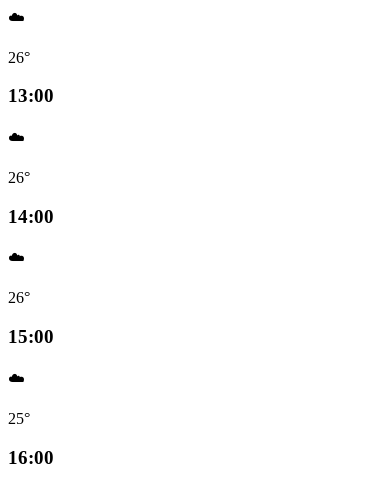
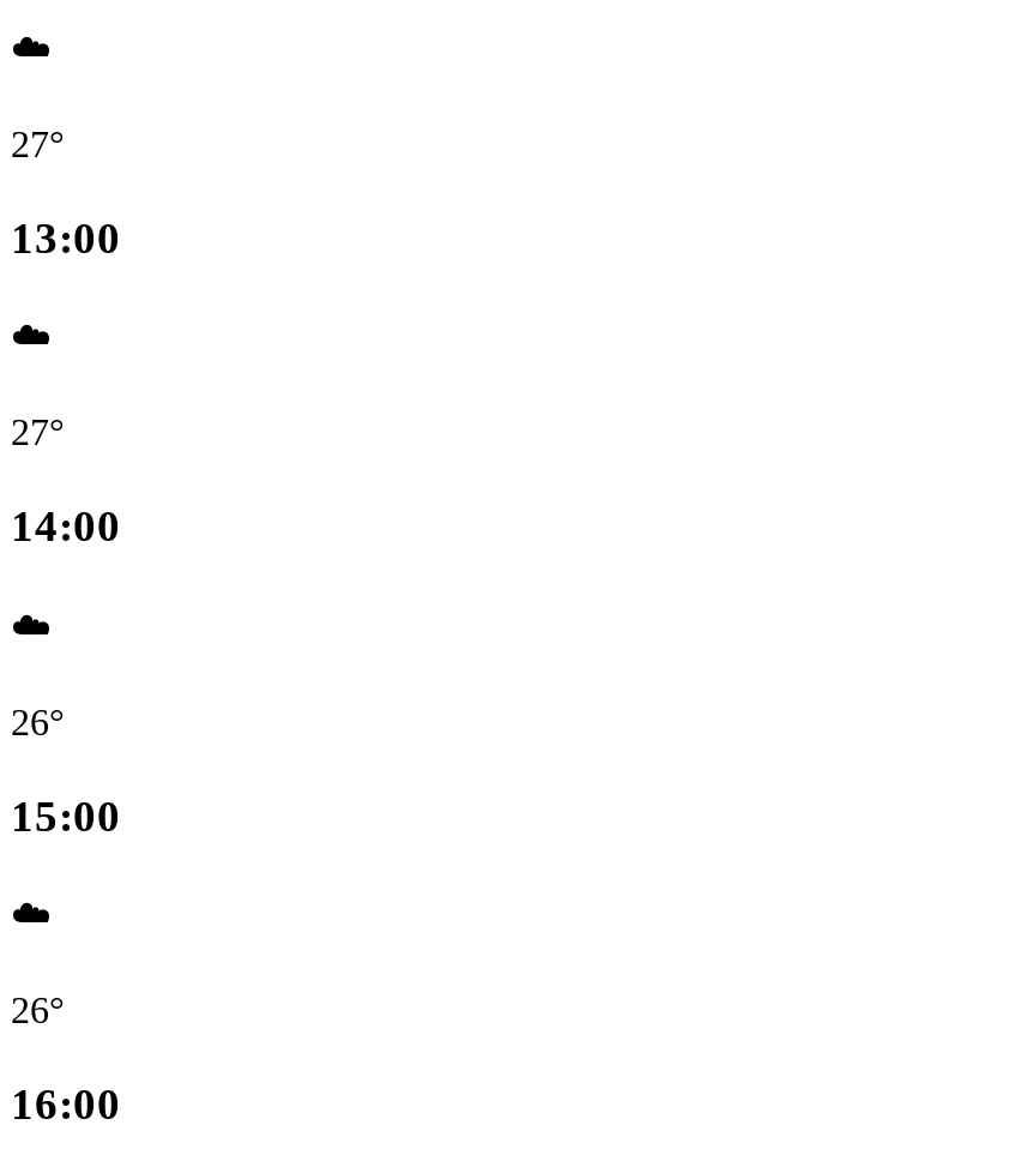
[8,49,30,66] 26° -> [11,124,64,165] 27°
[8,169,30,186] 26° -> [11,413,64,453] 27°
[8,410,30,427] 25° -> [11,990,64,1031] 26°

